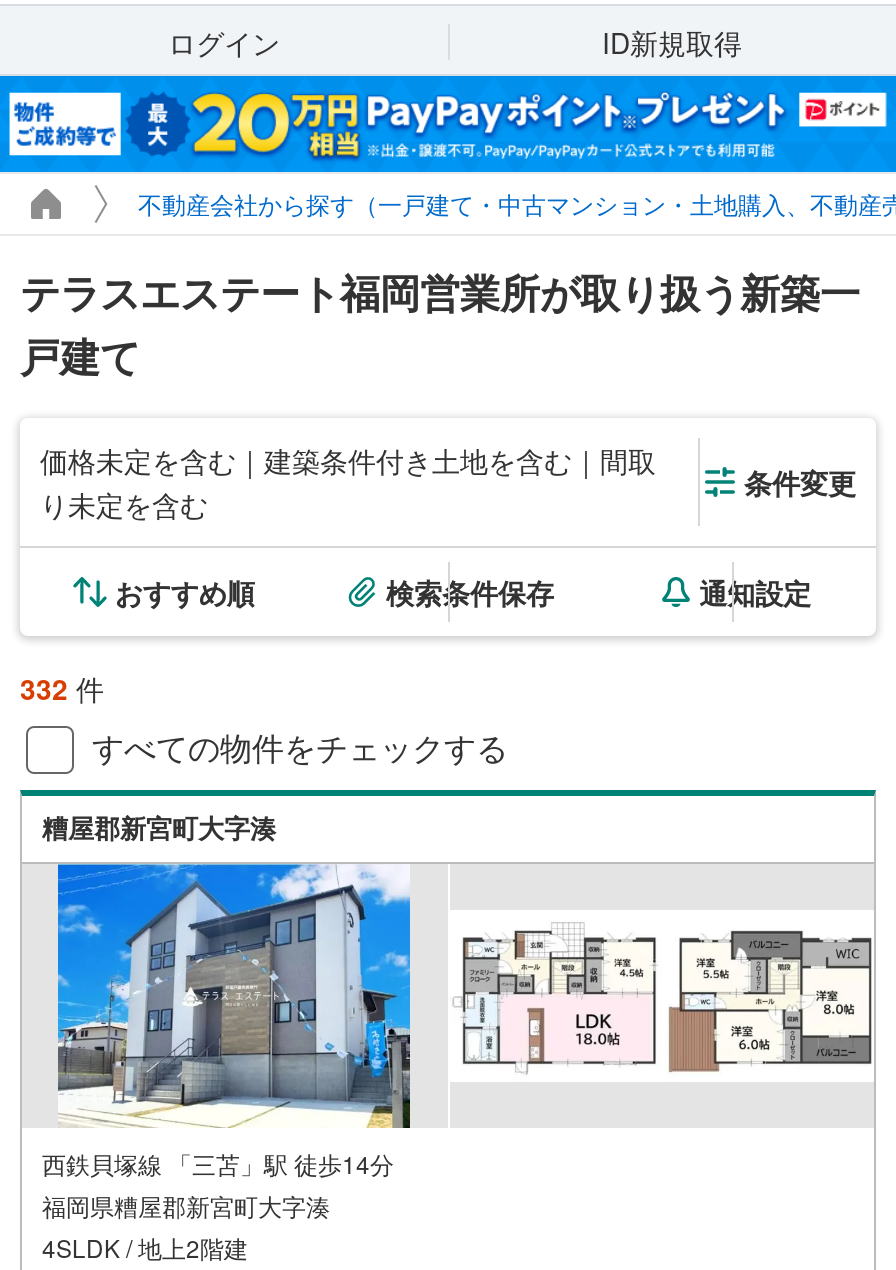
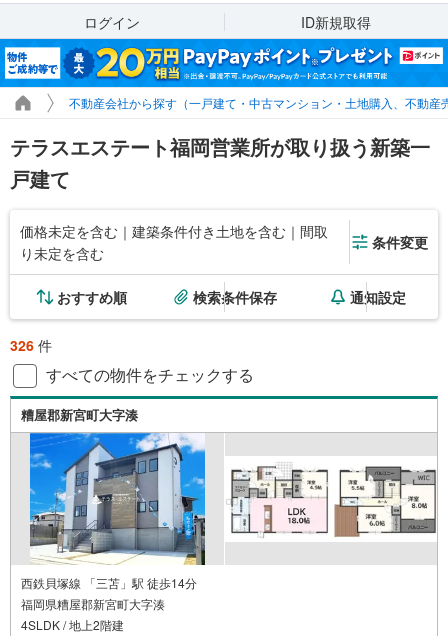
[20,668,104,708] 332件 -> [10,335,52,355] 326件

